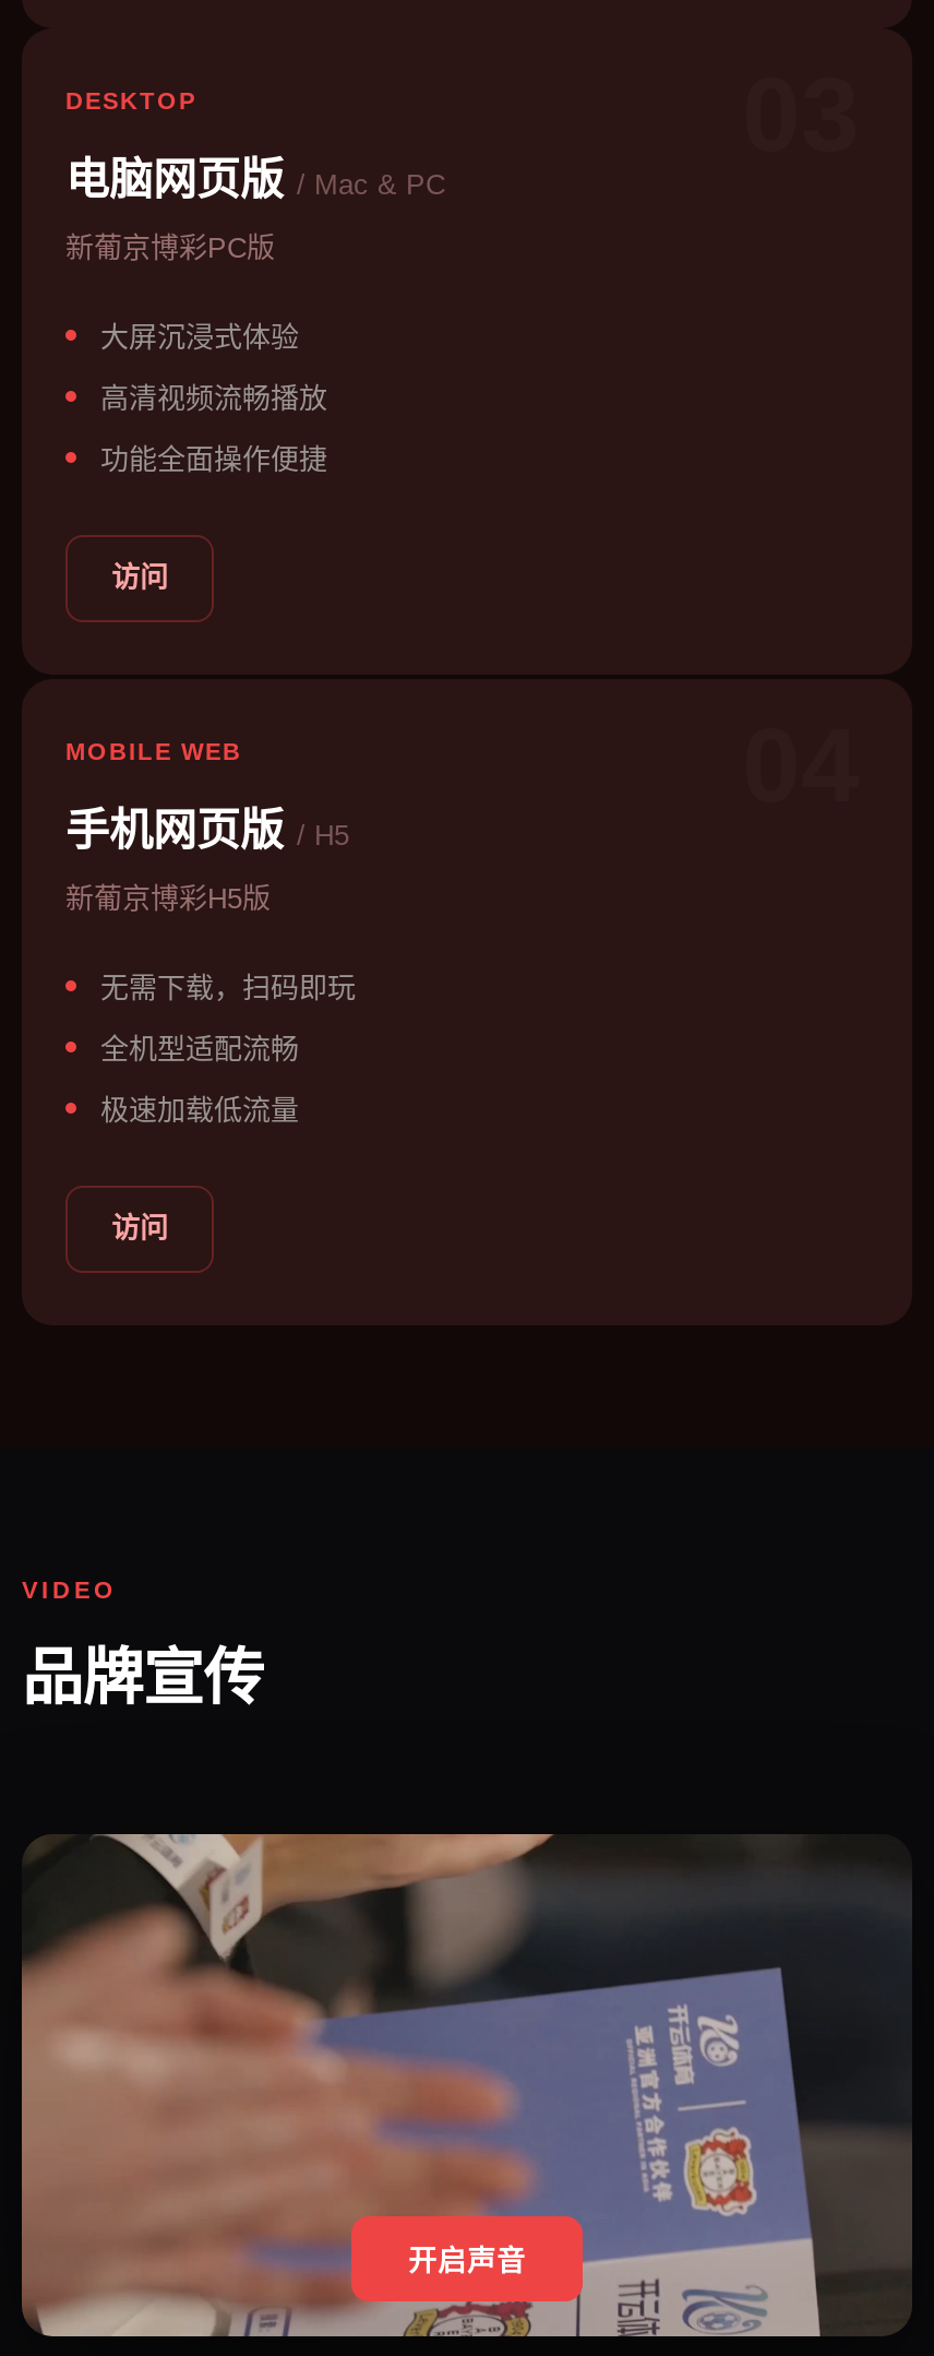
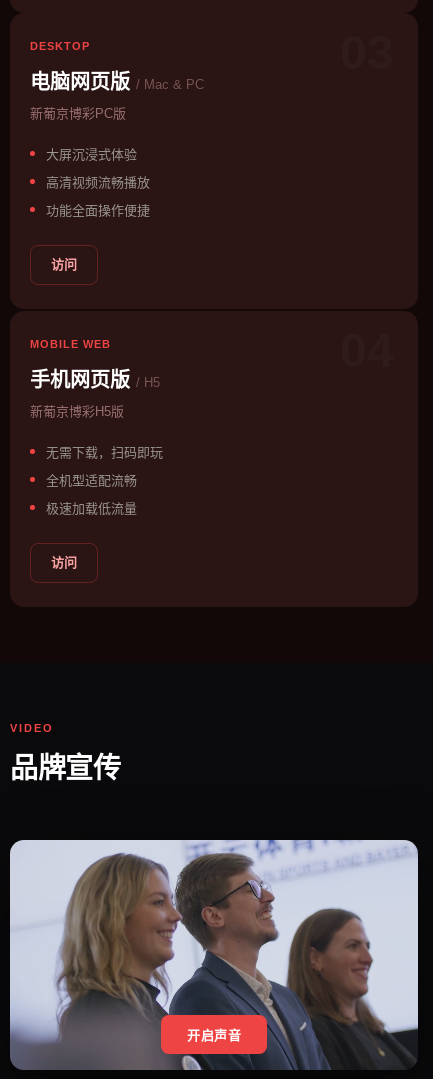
[20,1832,912,2339] [image] -> [9,839,419,1071] [image]

